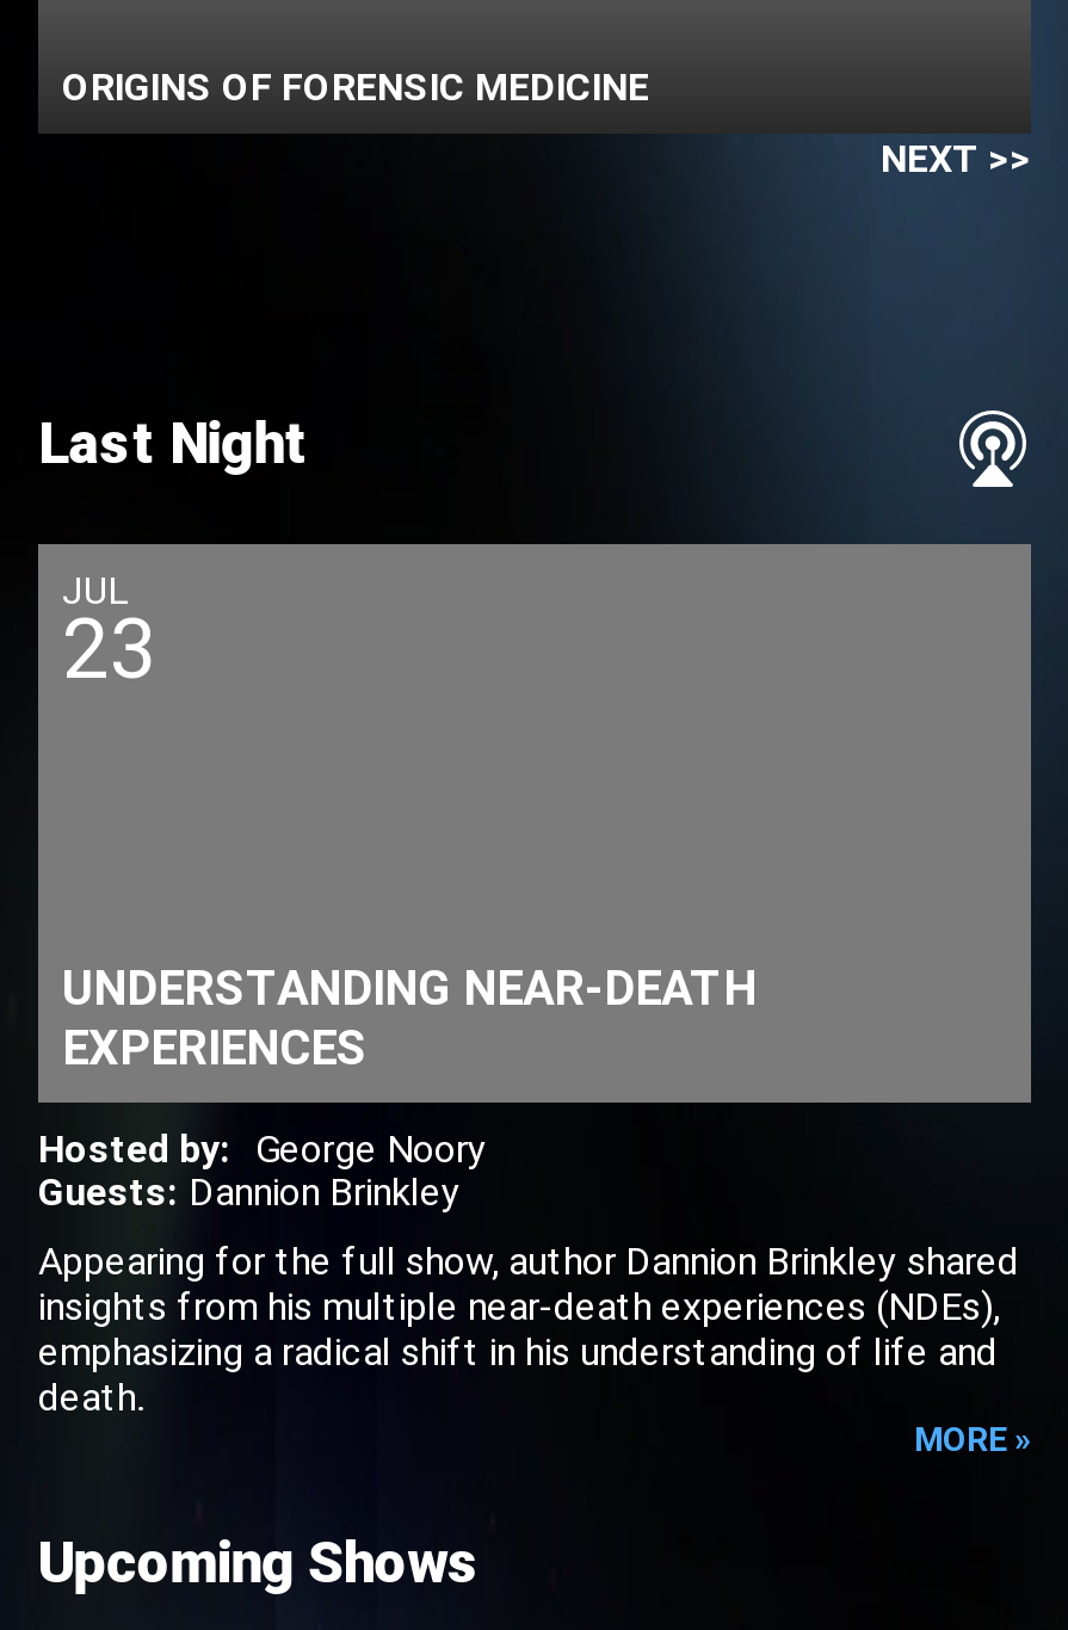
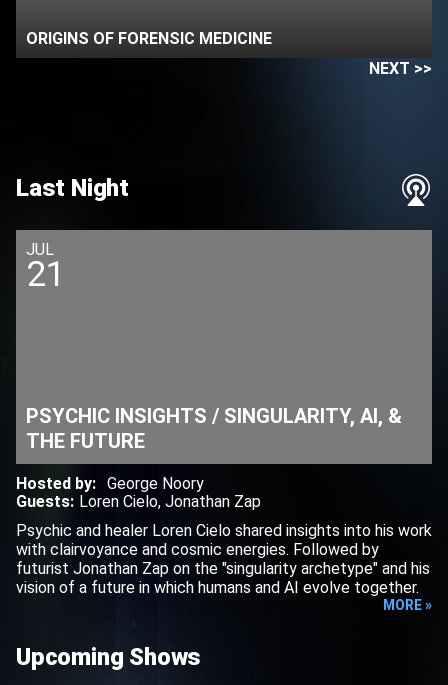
[62,601,158,699] 23 -> [26,254,66,295] 21
[62,959,757,1076] UNDERSTANDING NEAR-DEATH | EXPERIENCES -> [26,404,402,453] PSYCHIC INSIGHTS / SINGULARITY, AI, & | THE FUTURE
[38,1169,461,1214] Guests: Dannion Brinkley -> [16,492,261,511] Guests: Loren Cielo, Jonathan Zap
[38,1238,1019,1419] Appearing for the full show, author Dannion Brinkley shared | insights from his multiple near-death experiences (NDEs), | emphasizing a radical shift in his understanding of life and | death. -> [16,521,432,597] Psychic and healer Loren Cielo shared insights into his work | with clairvoyance and cosmic energies. Followed by | futurist Jonathan Zap on the "singularity archetype" and his | vision of a future in which humans and AI evolve together.

